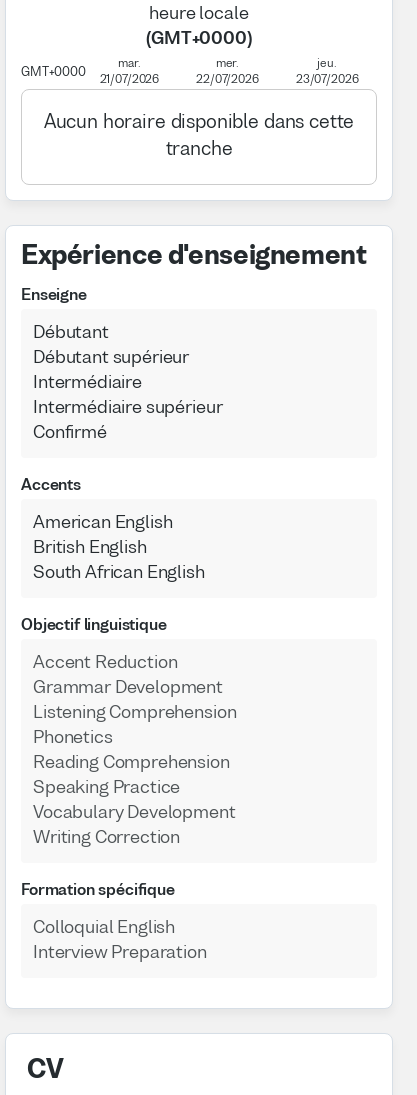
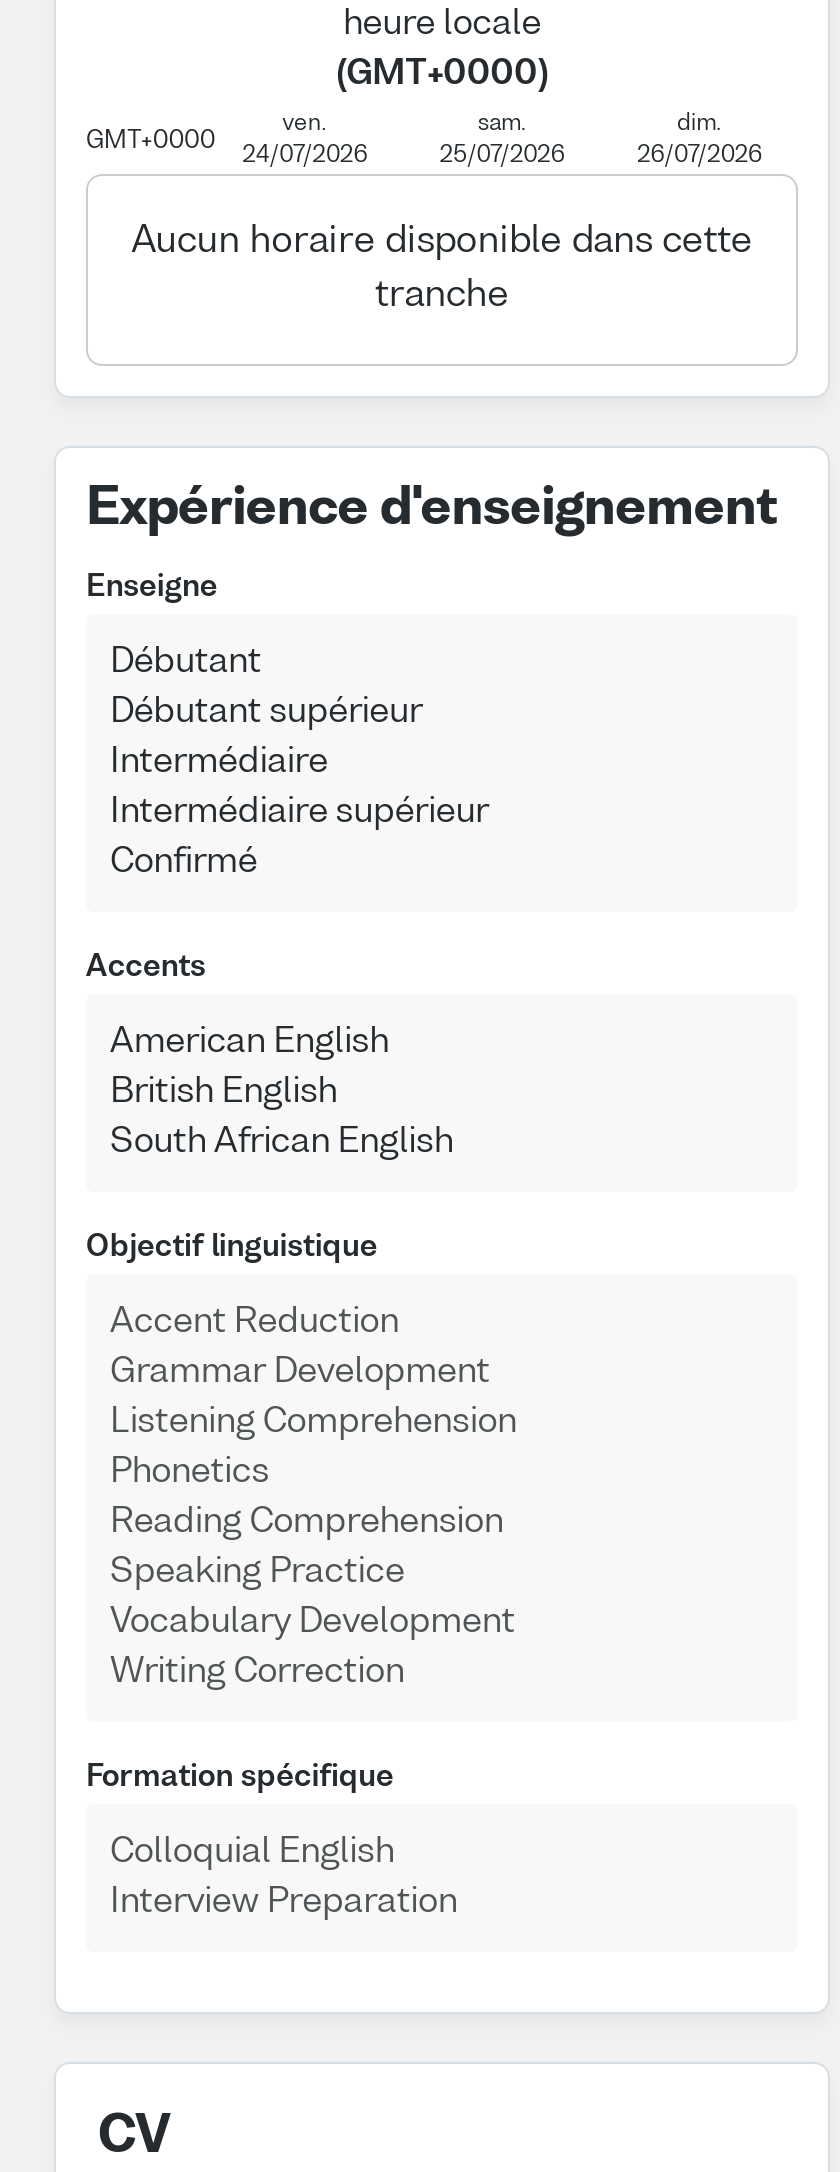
[118,59,140,70] mar. -> [282,115,327,137] ven.
[216,59,239,70] mer. -> [478,115,526,137] sam.
[317,59,337,70] jeu. -> [677,115,722,137] dim.
[100,75,159,86] 21/07/2026 -> [242,147,367,169] 24/07/2026
[196,75,259,86] 22/07/2026 -> [440,147,564,169] 25/07/2026
[296,75,358,86] 23/07/2026 -> [637,147,762,169] 26/07/2026

